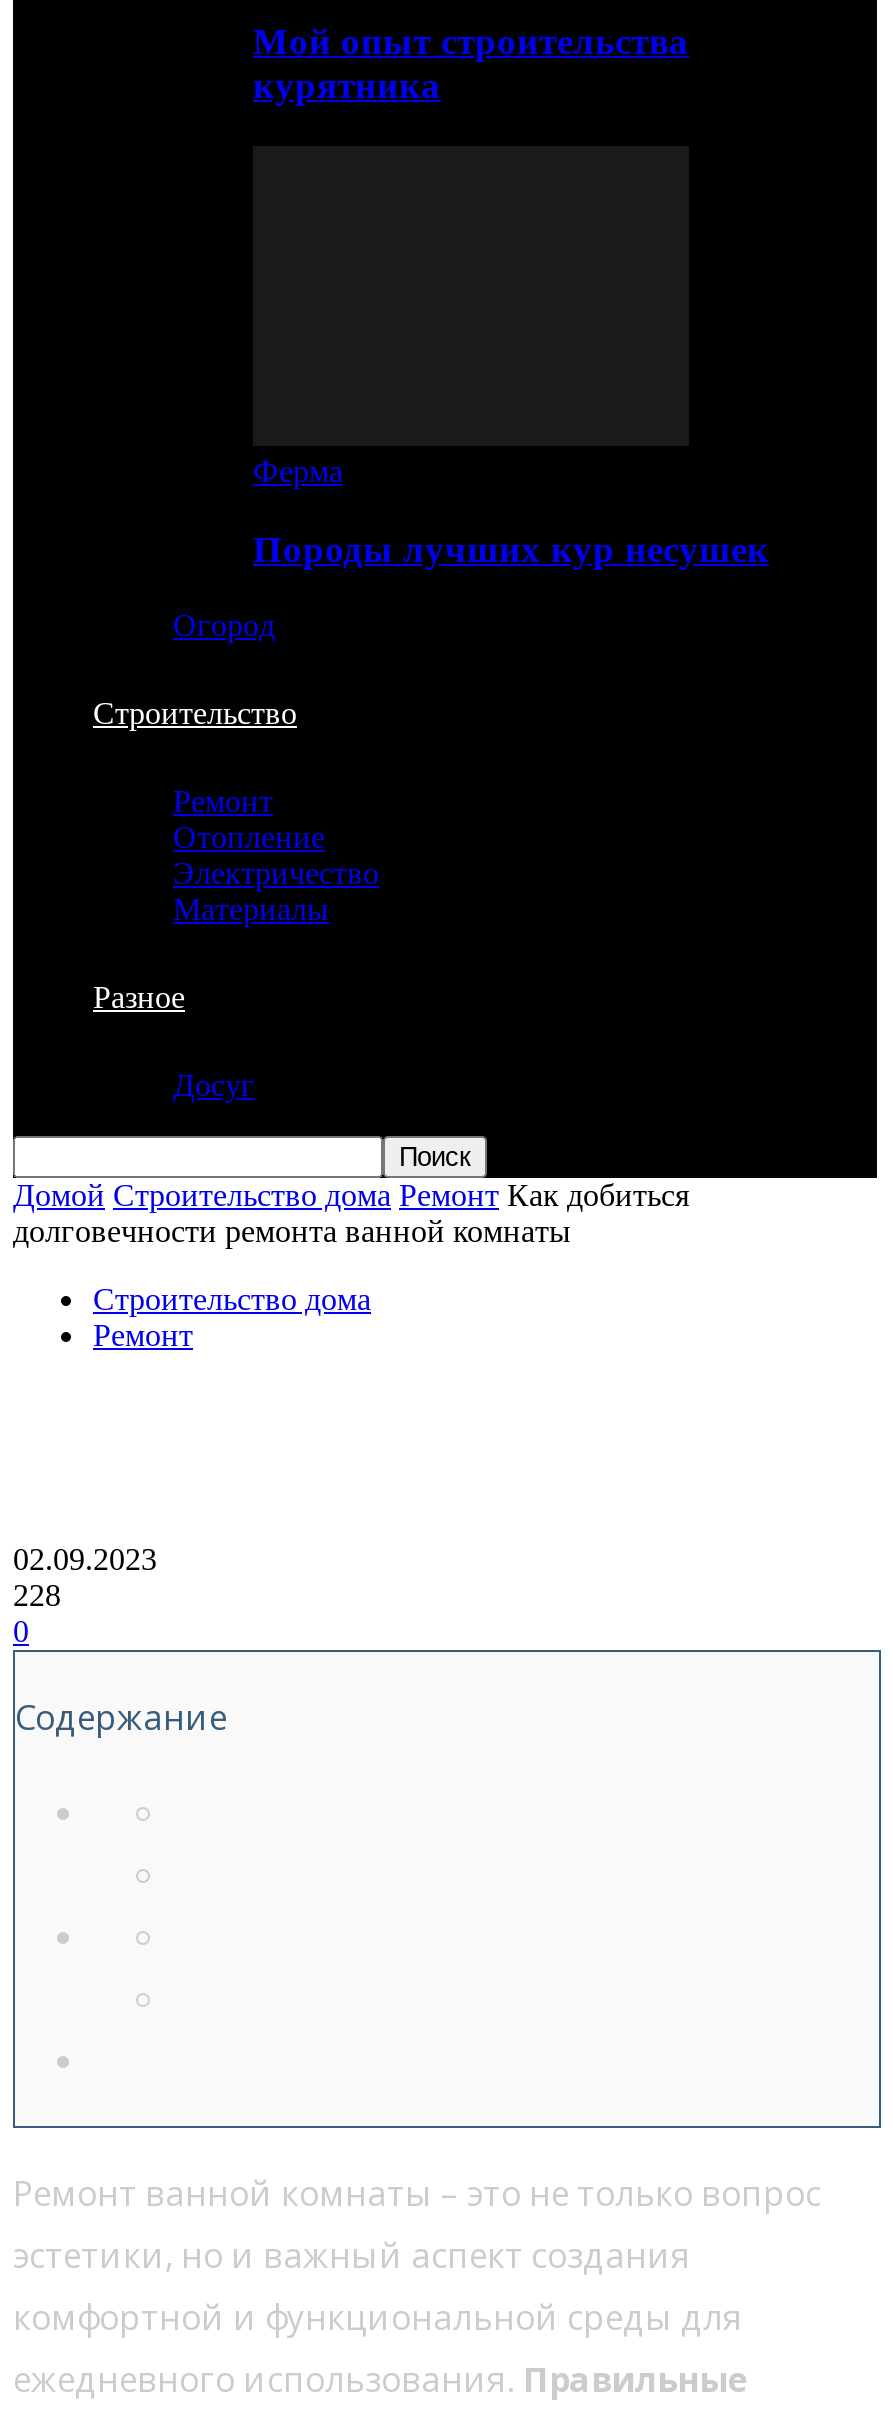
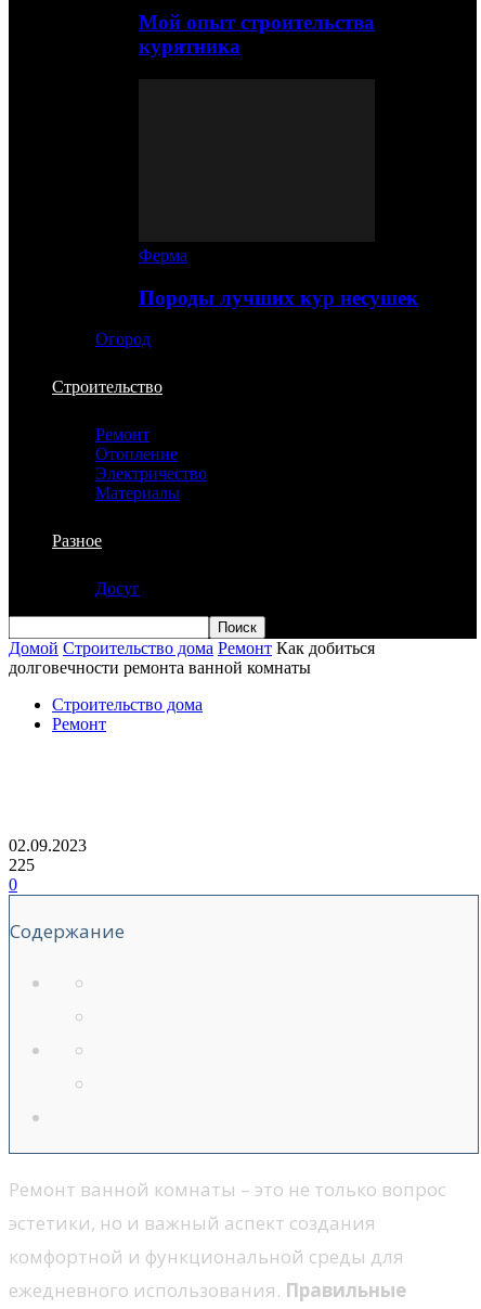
[13,1578,61,1612] 228 -> [9,856,35,874] 225

